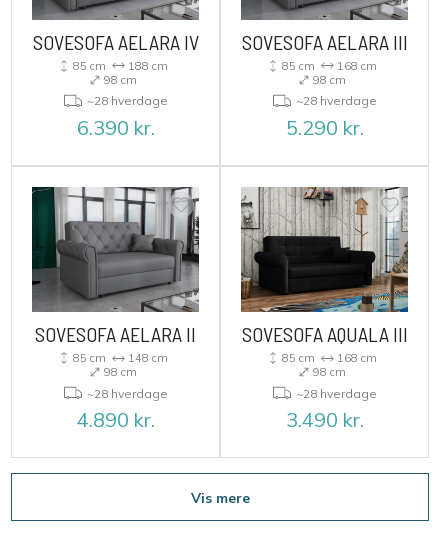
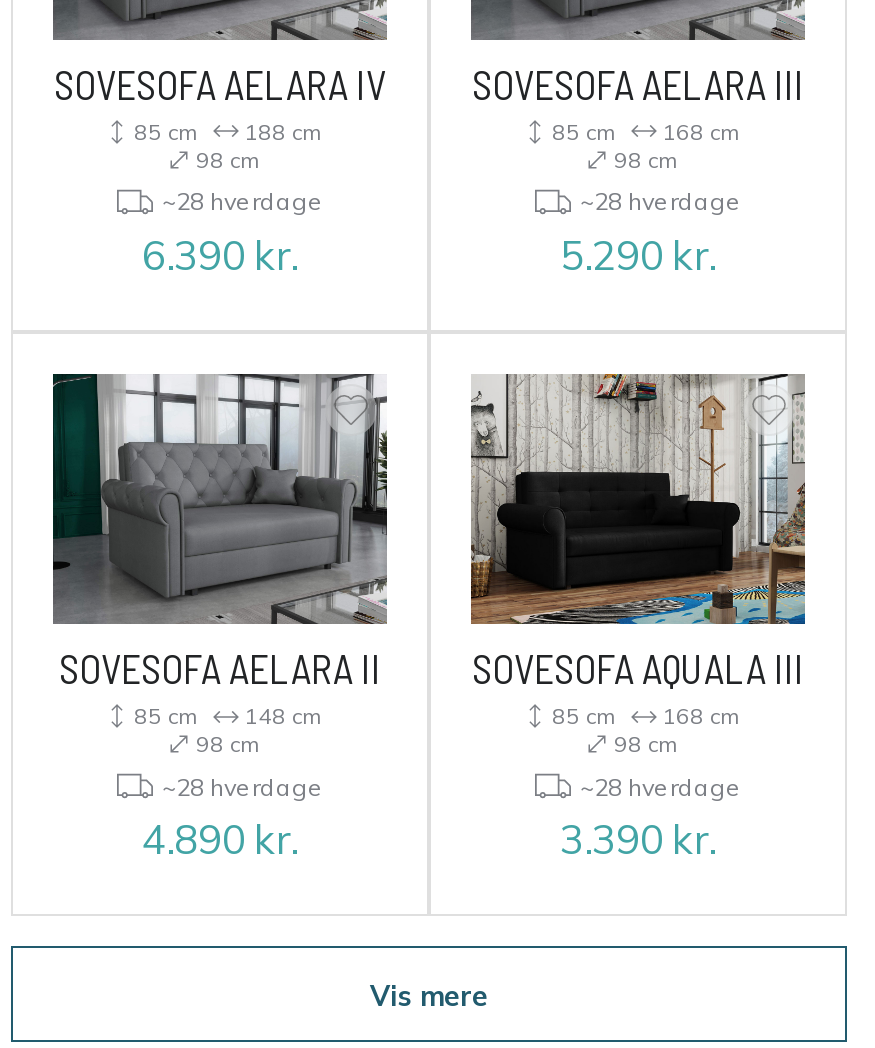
[285,407,363,432] 3.490 kr. -> [560,814,716,864] 3.390 kr.

